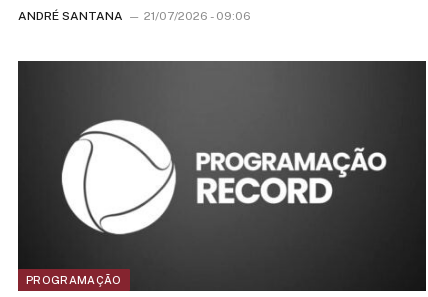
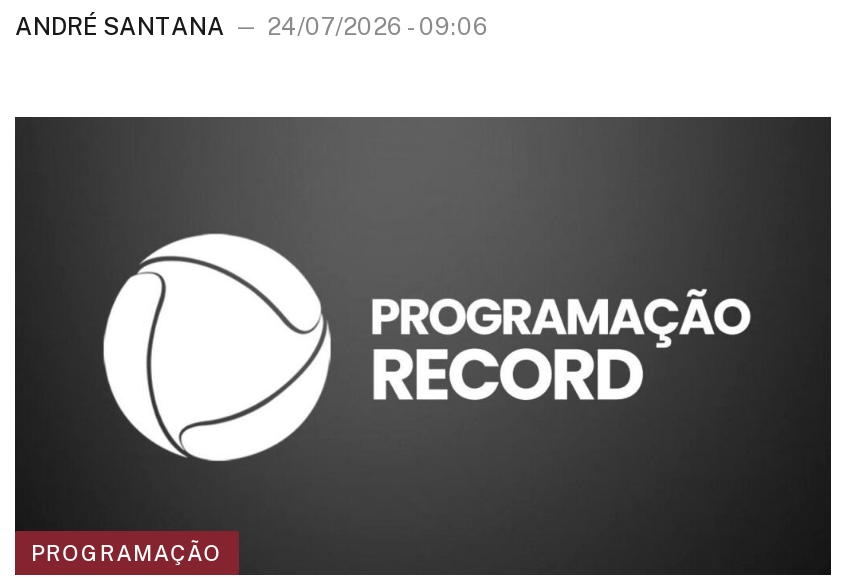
[18,9,251,23] ANDRÉ SANTANA 21/07/2026 - 09:06 -> [15,12,489,40] ANDRÉ SANTANA 24/07/2026 - 09:06

